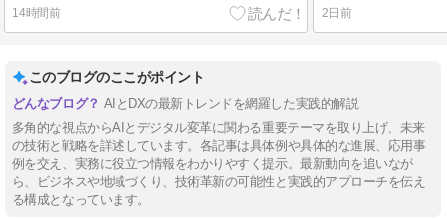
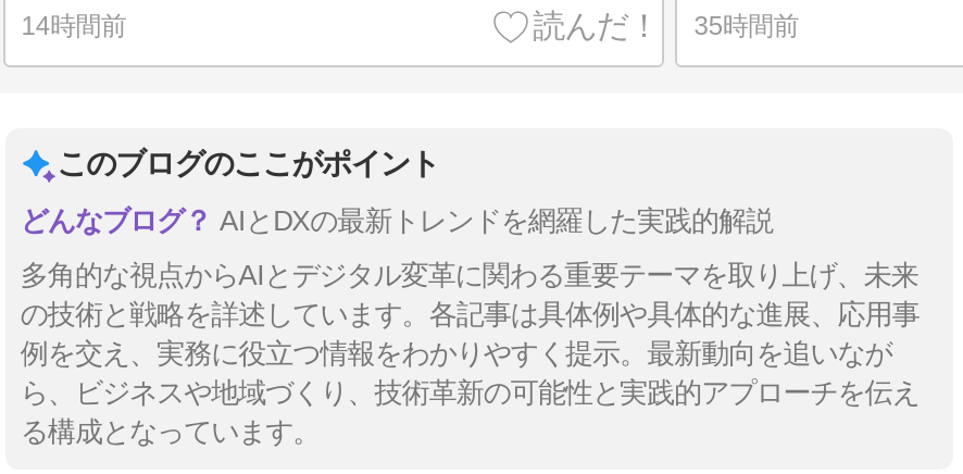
[322,6,352,20] 2日前 -> [694,11,799,41] 35時間前

